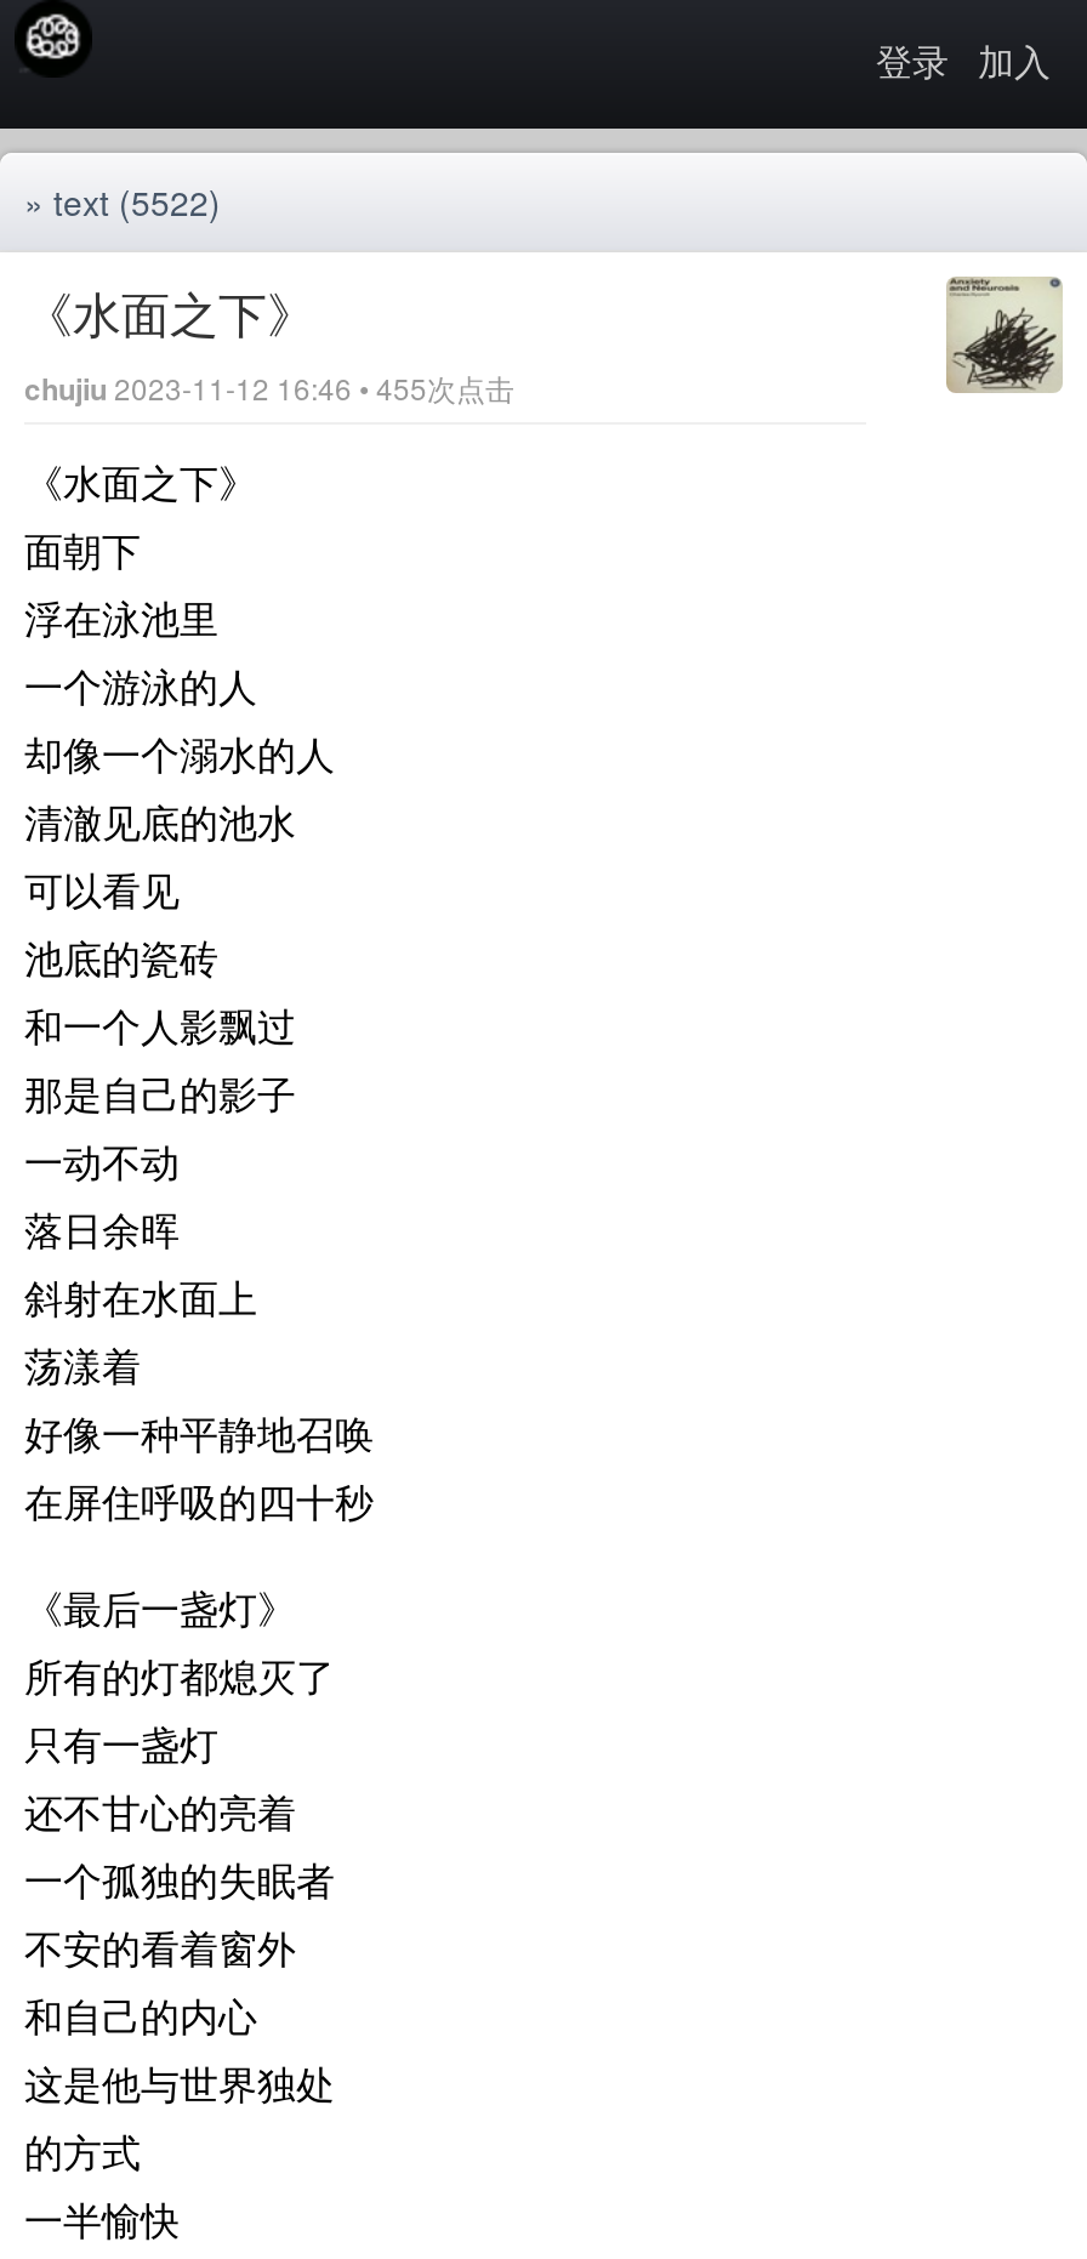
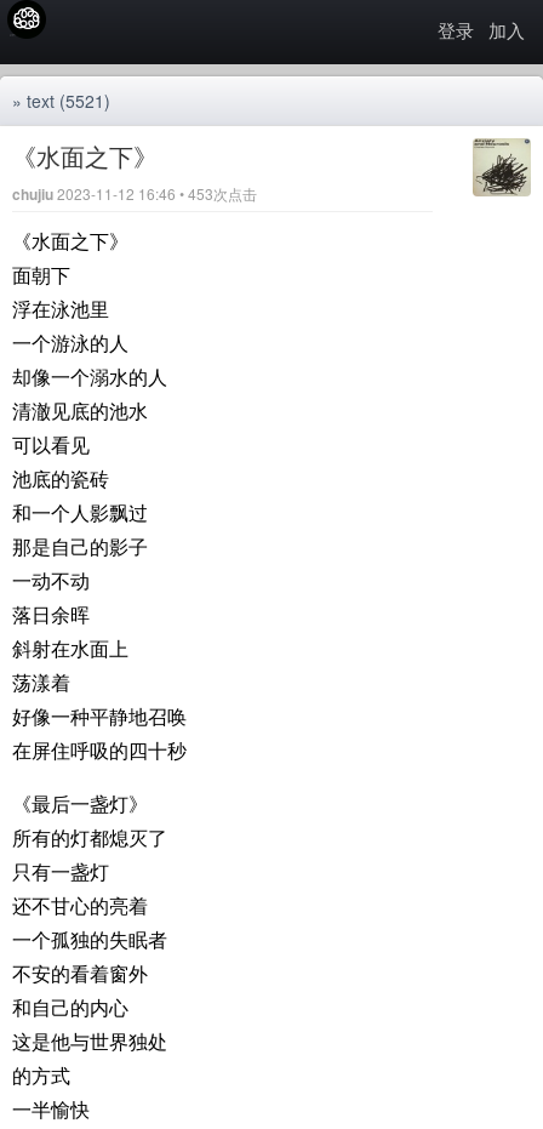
[24,177,221,226] » text (5522) -> [12,89,110,113] » text (5521)
[24,366,514,410] chujiu 2023-11-12 16:46 • 455次点击 -> [12,183,257,205] chujiu 2023-11-12 16:46 • 453次点击

